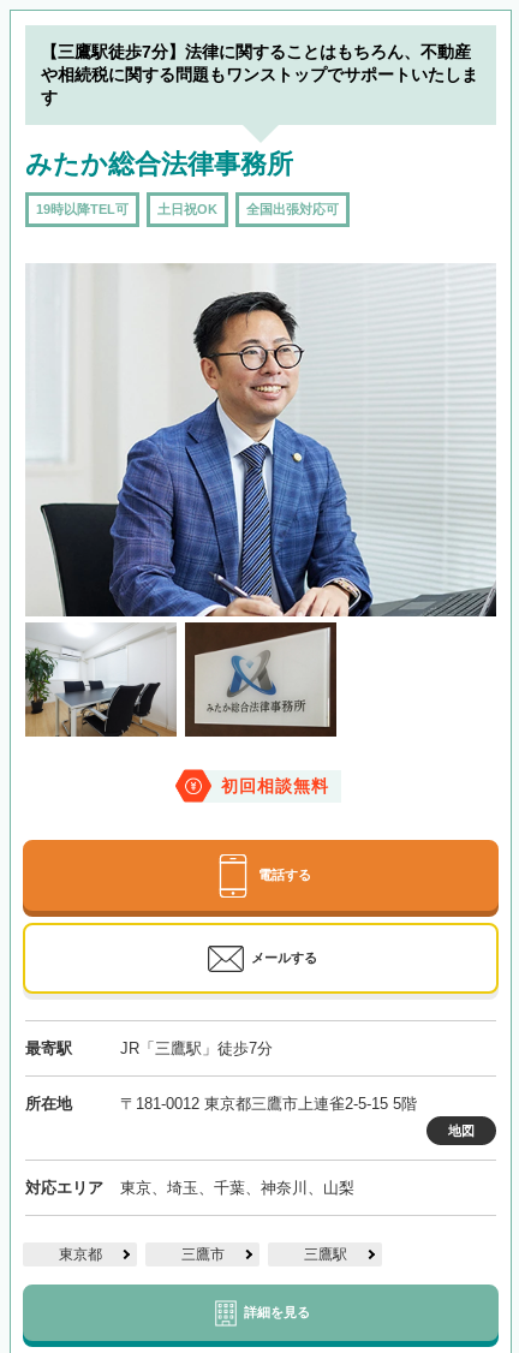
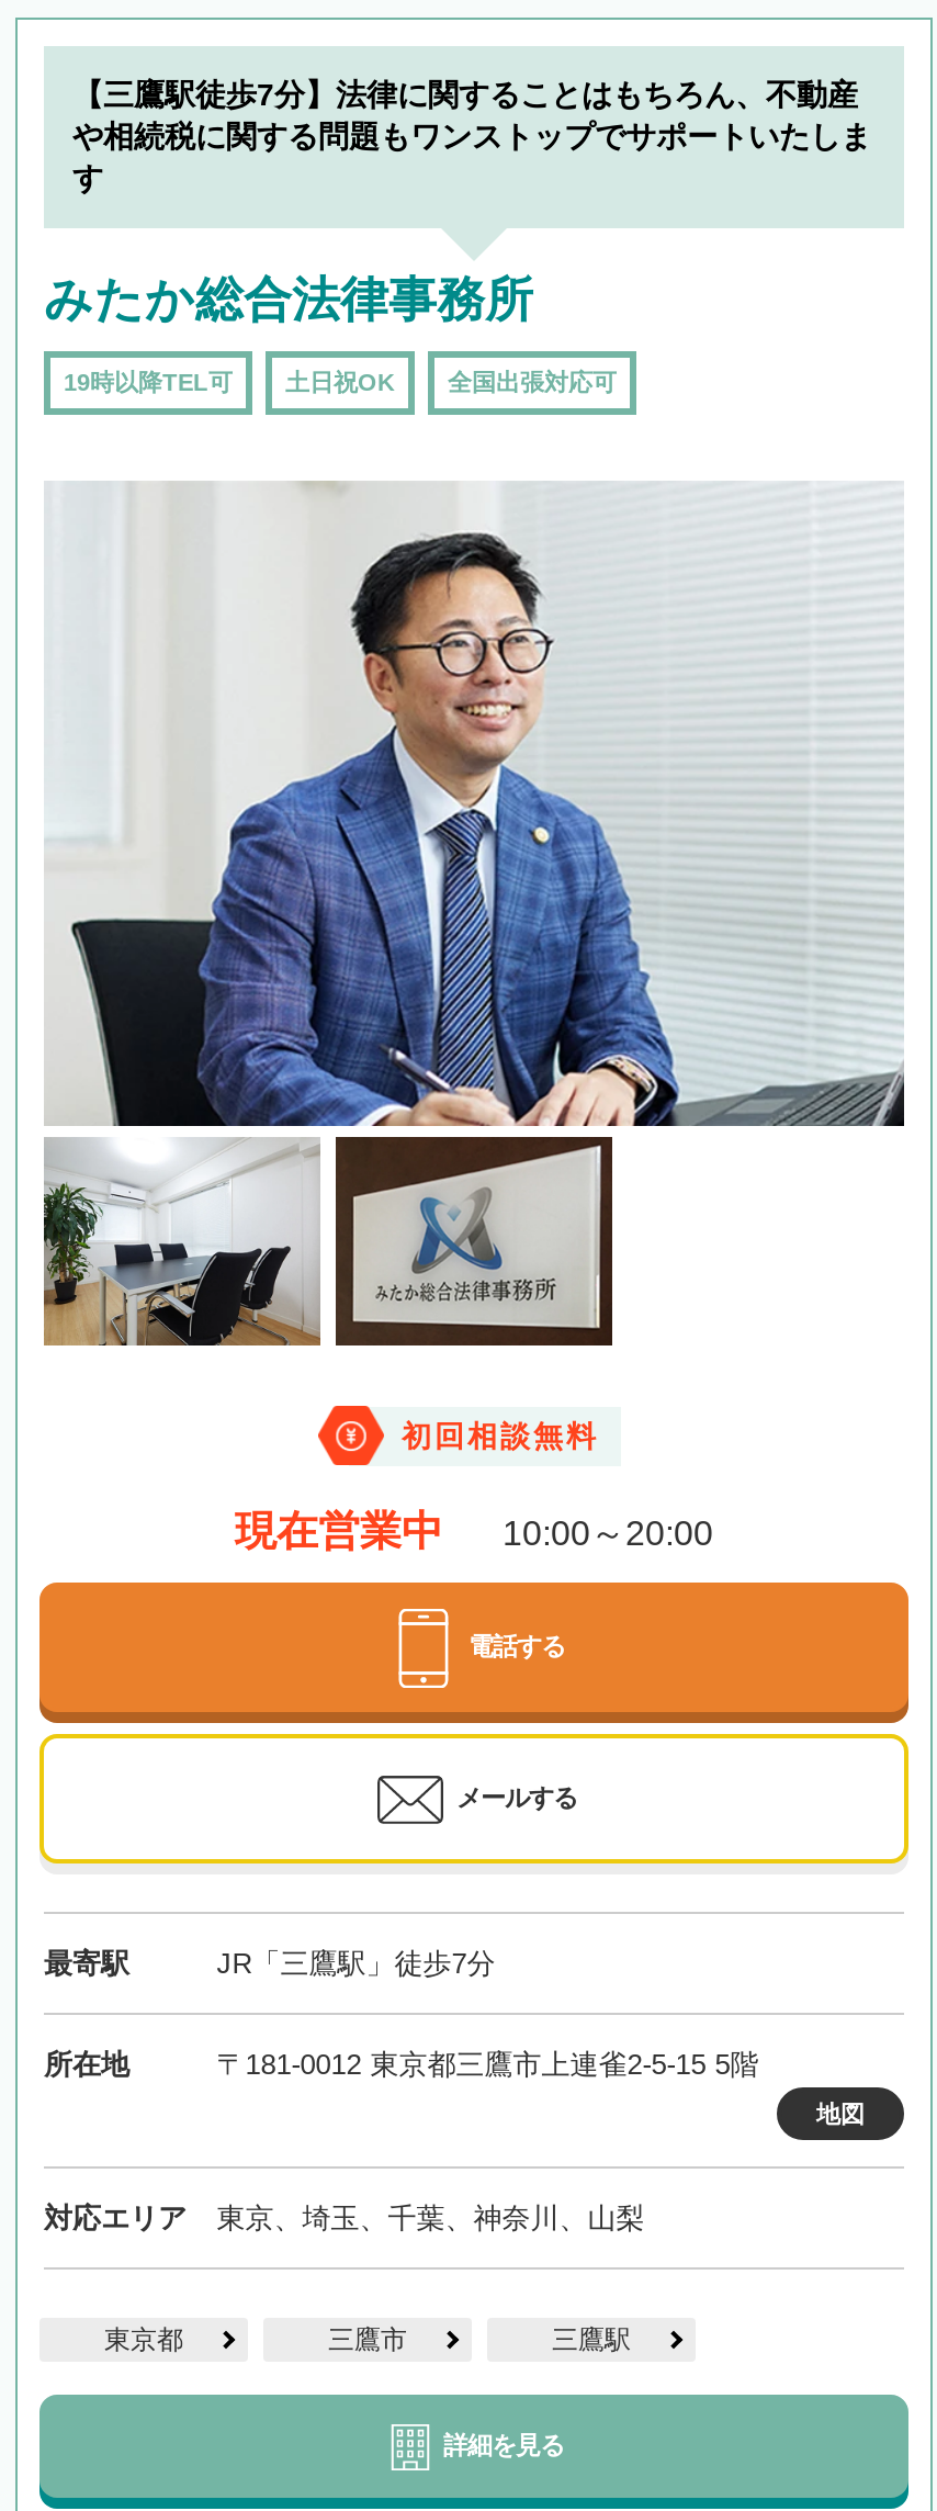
none -> [235,1507,713,1553] 現在営業中 | 10:00～20:00

